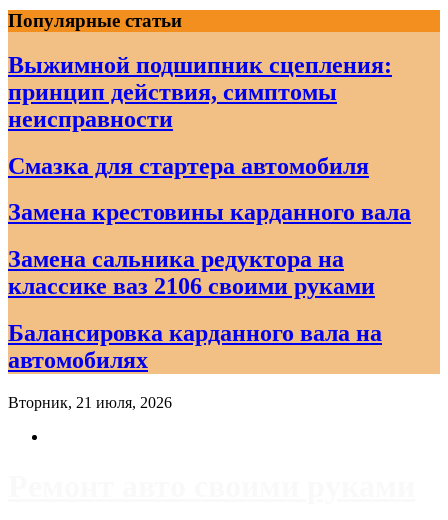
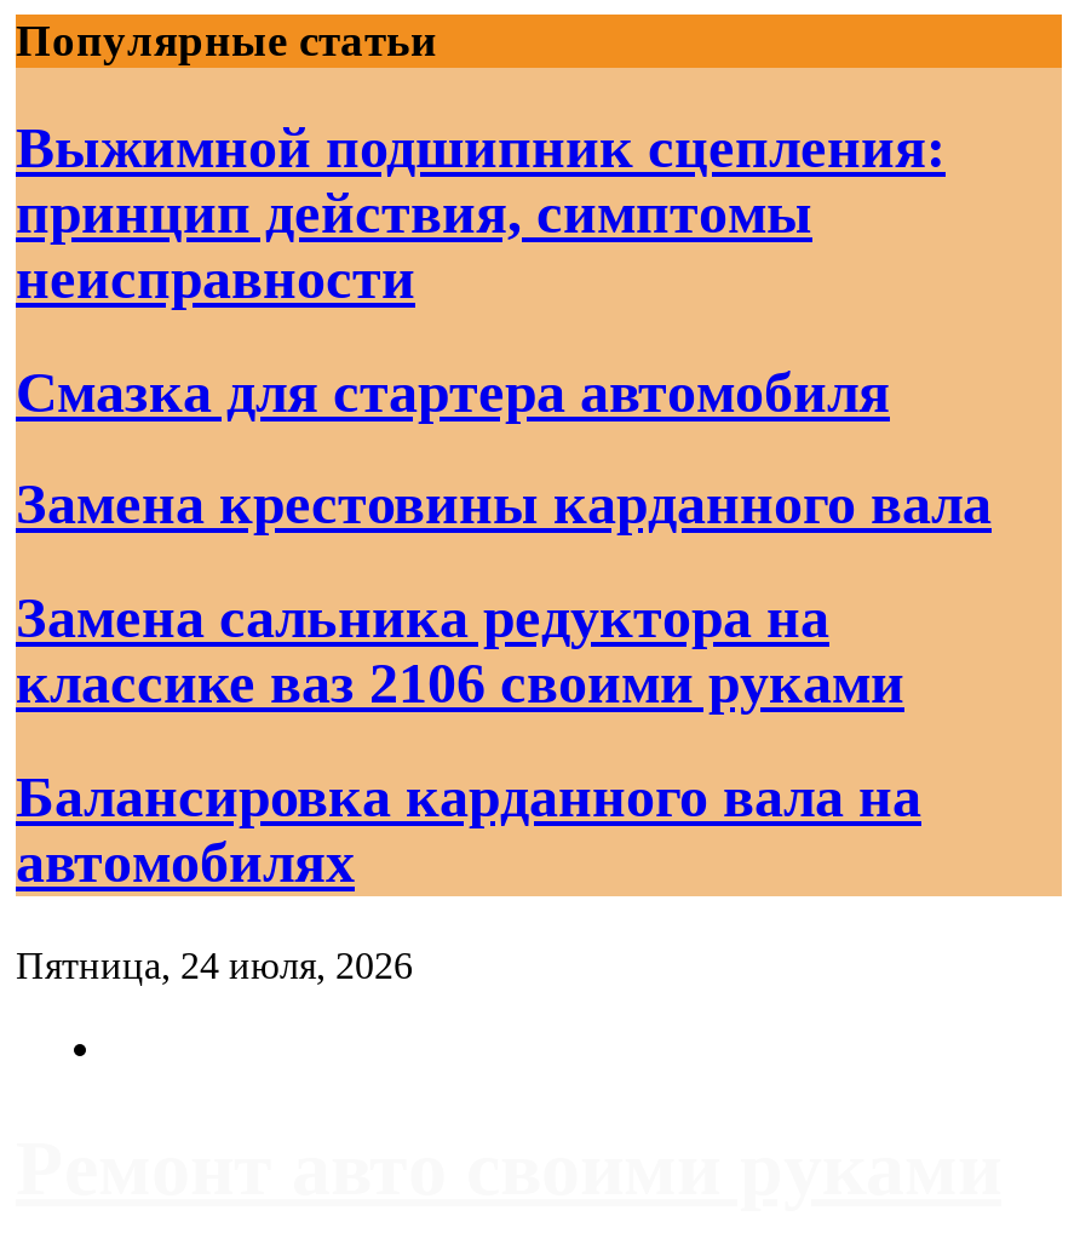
[8,394,172,411] Вторник, 21 июля, 2026 -> [16,945,413,986] Пятница, 24 июля, 2026

